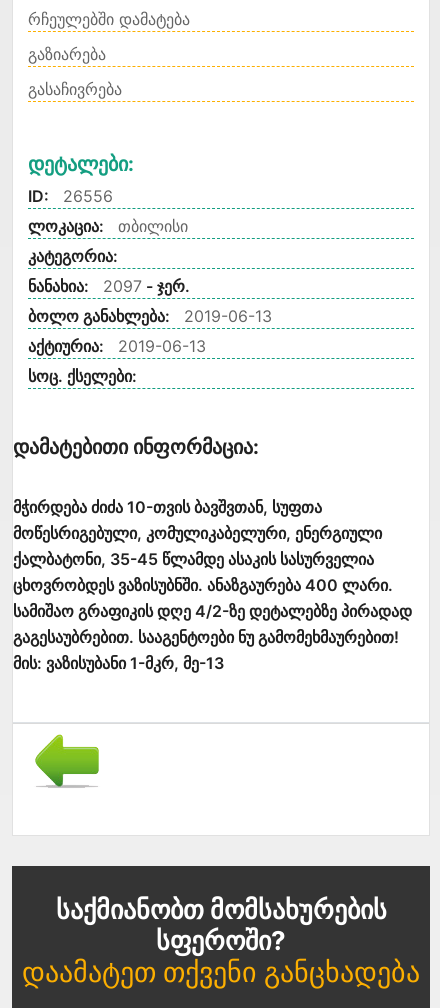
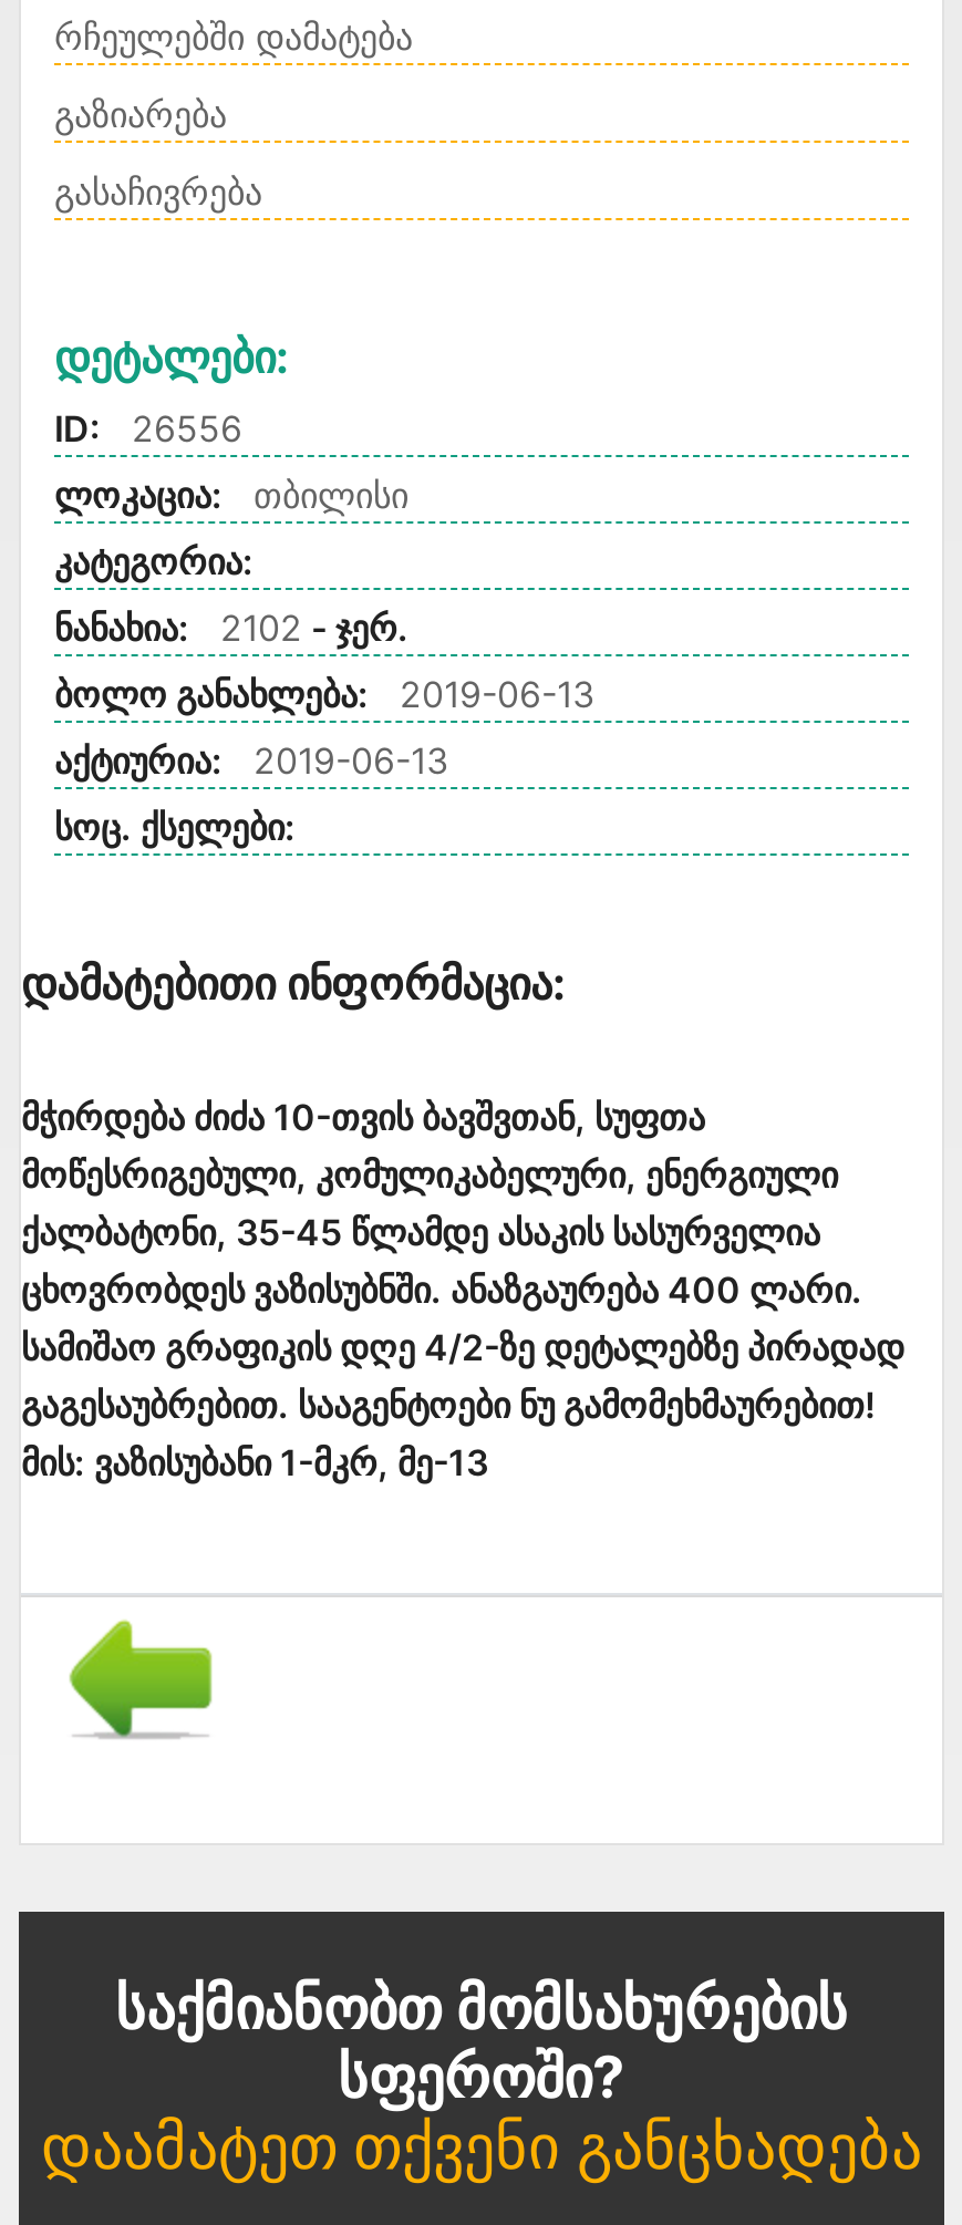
[28,276,190,296] ნანახია: 2097 - ჯერ. -> [54,605,408,650] ნანახია: 2102 - ჯერ.

